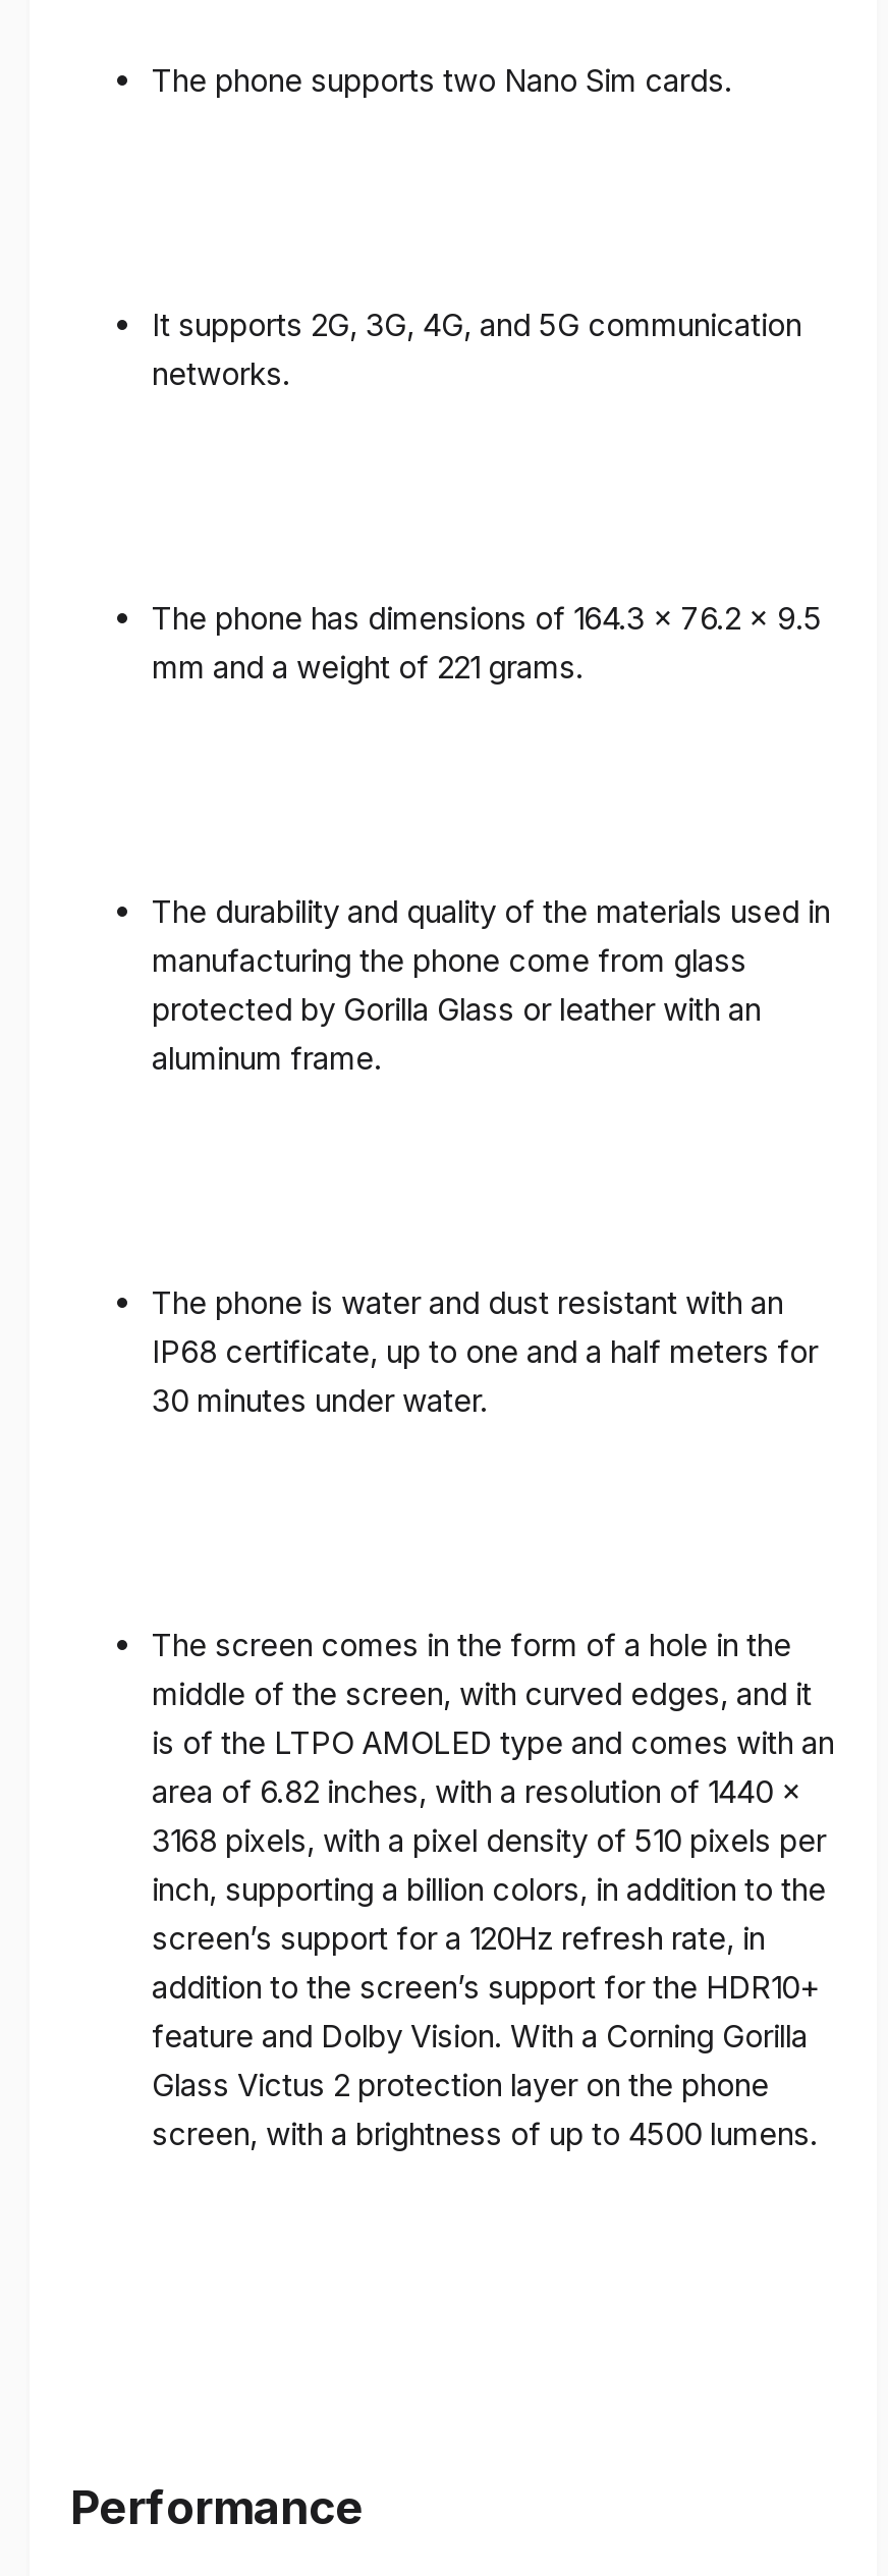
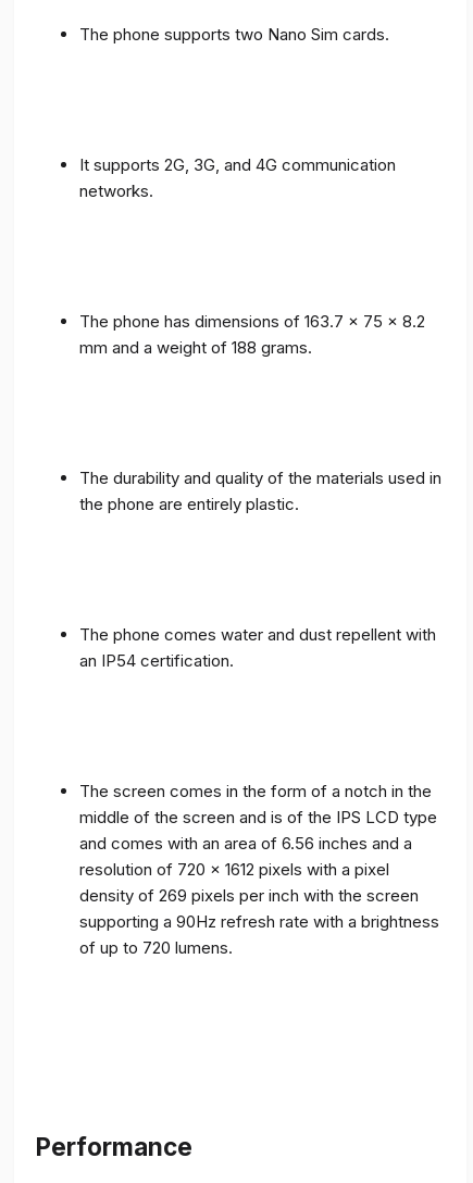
[152,305,801,343] It supports 2G, 3G, 4G, and 5G communication -> [79,154,396,175] It supports 2G, 3G, and 4G communication
[152,598,822,637] The phone has dimensions of 164.3 x 76.2 x 9.5 -> [79,310,425,331] The phone has dimensions of 163.7 x 75 x 8.2
[152,647,584,686] mm and a weight of 221 grams. -> [79,337,312,357] mm and a weight of 188 grams.
[152,940,761,1077] manufacturing the phone come from glass | protected by Gorilla Glass or leather with an | aluminum frame. -> [79,493,299,514] the phone are entirely plastic.
[152,1282,818,1419] The phone is water and dust resistant with an | IP68 certificate, up to one and a half meters for | 30 minutes under water. -> [79,624,436,670] The phone comes water and dust repellent with | an IP54 certification.
[152,1625,834,2152] The screen comes in the form of a hole in the | middle of the screen, with curved edges, and it | is of the LTPO AMOLED type and comes with an | area of 6.82 inches, with a resolution of 1440 x | 3168 pixels, with a pixel density of 510 pixels per | inch, supporting a billion colors, in addition to the | screen’s support for a 120Hz refresh rate, in | addition to the screen’s support for the HDR10+ | feature and Dolby Vision. With a Corning Gorilla | Glass Victus 2 protection layer on the phone | screen, with a brightness of up to 4500 lumens. -> [79,780,439,957] The screen comes in the form of a notch in the | middle of the screen and is of the IPS LCD type | and comes with an area of 6.56 inches and a | resolution of 720 x 1612 pixels with a pixel | density of 269 pixels per inch with the screen | supporting a 90Hz refresh rate with a brightness | of up to 720 lumens.

